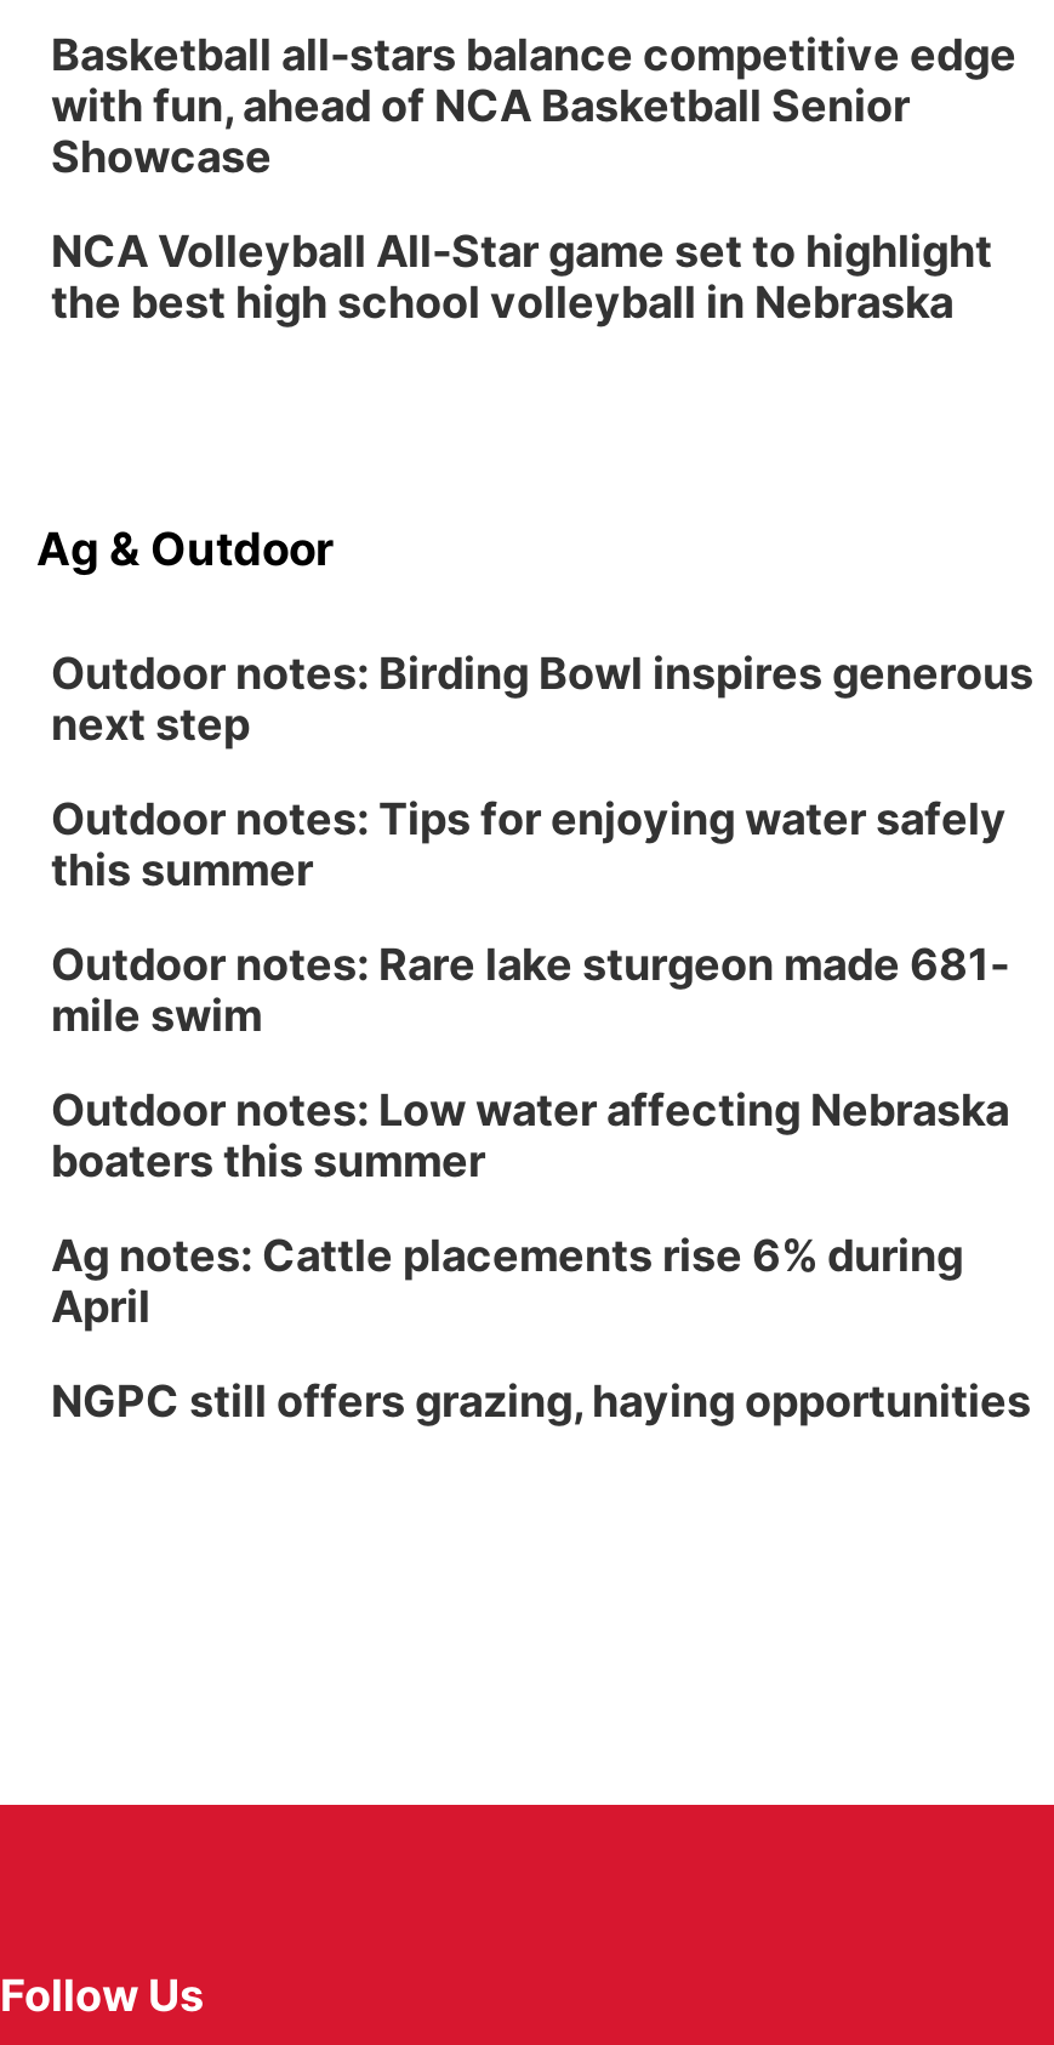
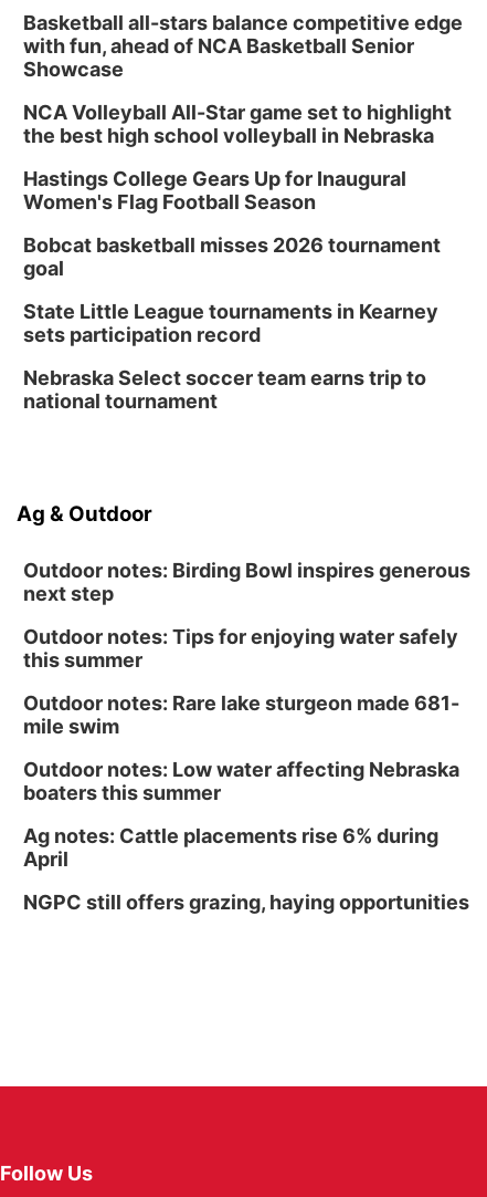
none -> [23,167,441,413] Hastings College Gears Up for Inaugural | Women's Flag Football Season | Bobcat basketball misses 2026 tournament | goal | State Little League tournaments in Kearney | sets participation record | Nebraska Select soccer team earns trip to | national tournament

